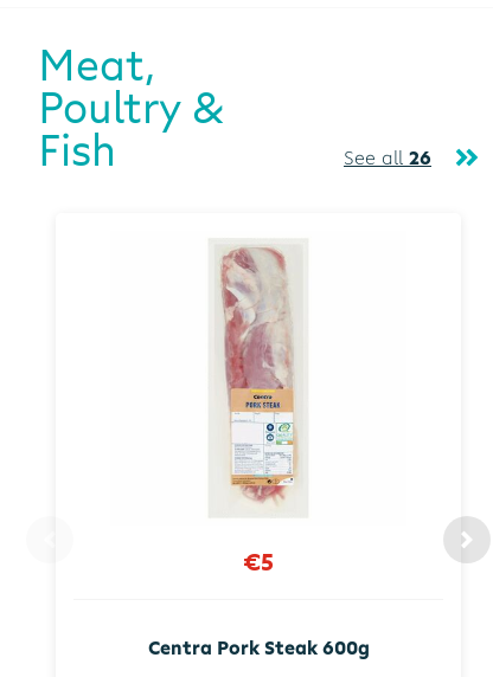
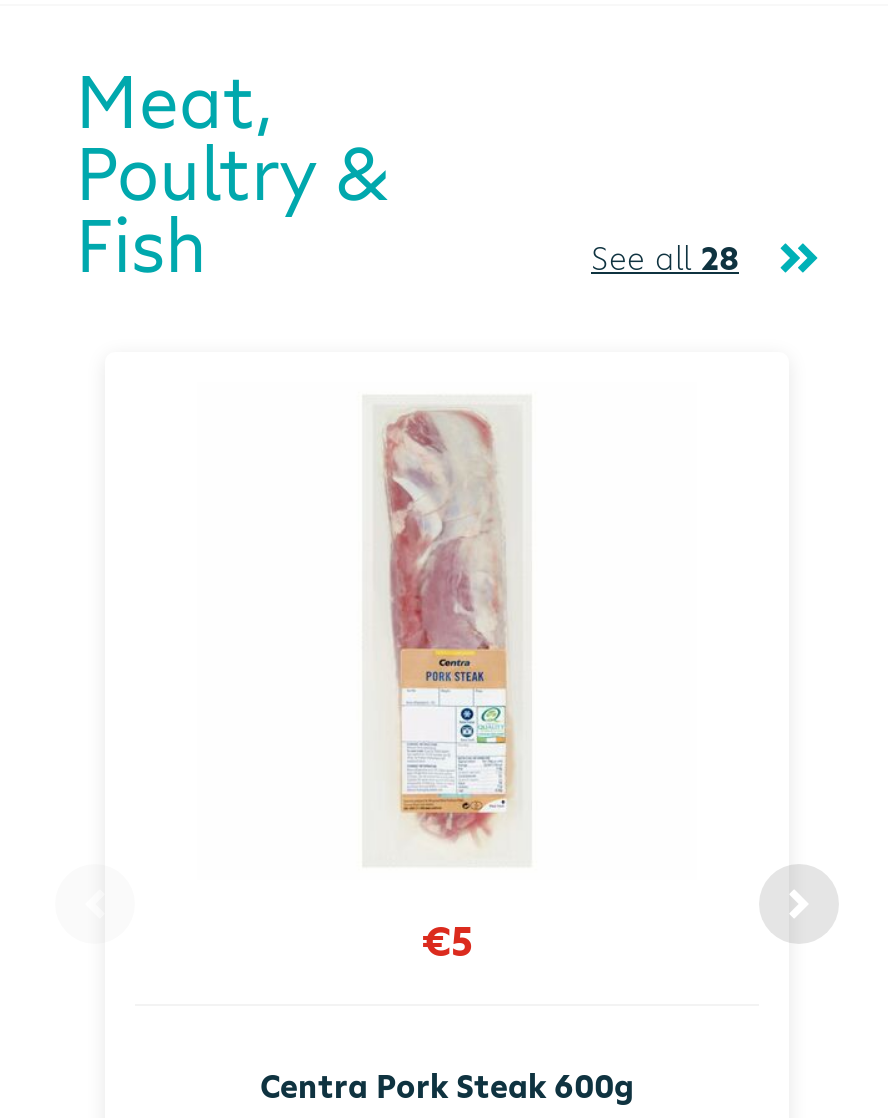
[344,144,431,170] See all 26 -> [591,236,739,280] See all 28

